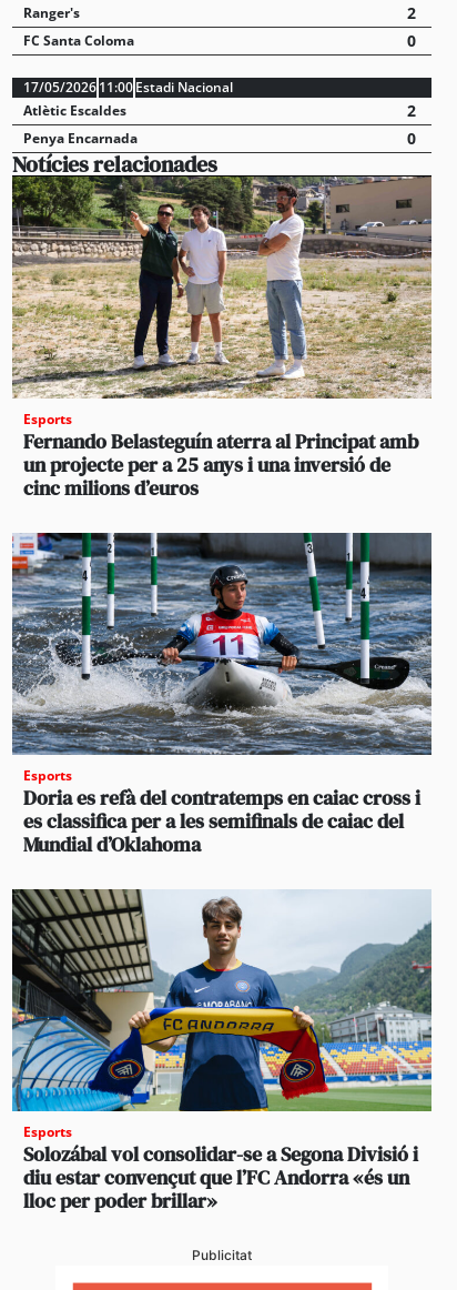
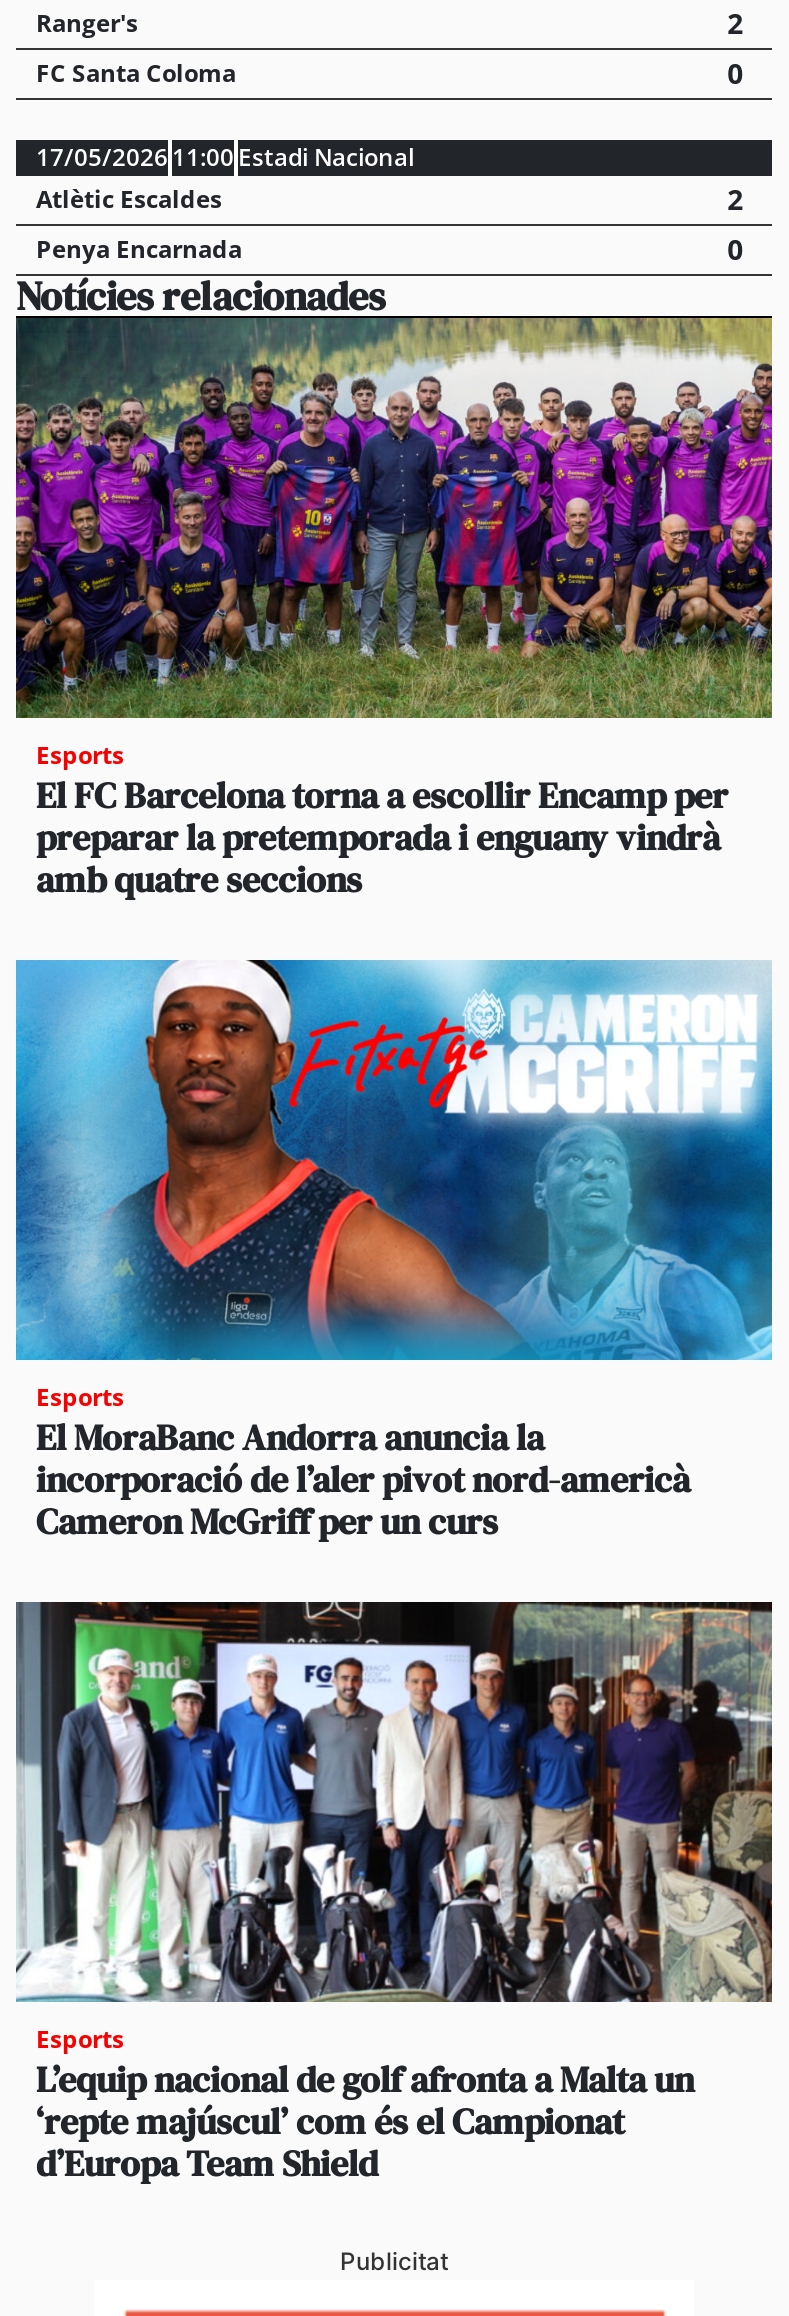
[11,175,433,502] [image] | Fernando Belasteguín aterra al Principat amb | un projecte per a 25 anys i una inversió de | cinc milions d’euros -> [14,316,774,904] [image] | El FC Barcelona torna a escollir Encamp per | preparar la pretemporada i enguany vindrà | amb quatre seccions
[11,532,433,858] [image] | Doria es refà del contratemps en caiac cross i | es classifica per a les semifinals de caiac del | Mundial d’Oklahoma -> [14,958,774,1546] [image] | El MoraBanc Andorra anuncia la | incorporació de l’aler pivot nord-americà | Cameron McGriff per un curs
[11,888,433,1215] [image] | Solozábal vol consolidar-se a Segona Divisió i | diu estar convençut que l’FC Andorra «és un | lloc per poder brillar» -> [14,1600,774,2188] [image] | L’equip nacional de golf afronta a Malta un | ‘repte majúscul’ com és el Campionat | d’Europa Team Shield

